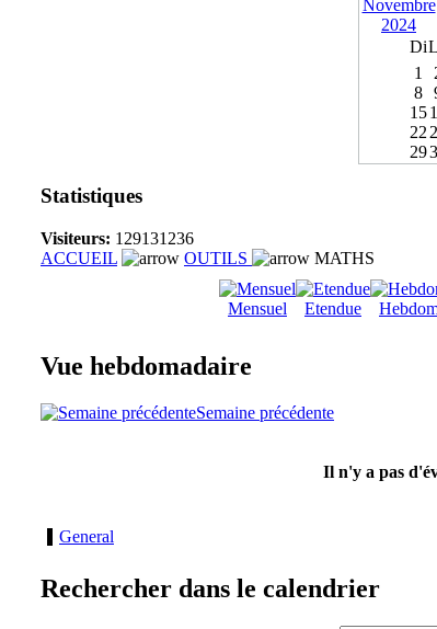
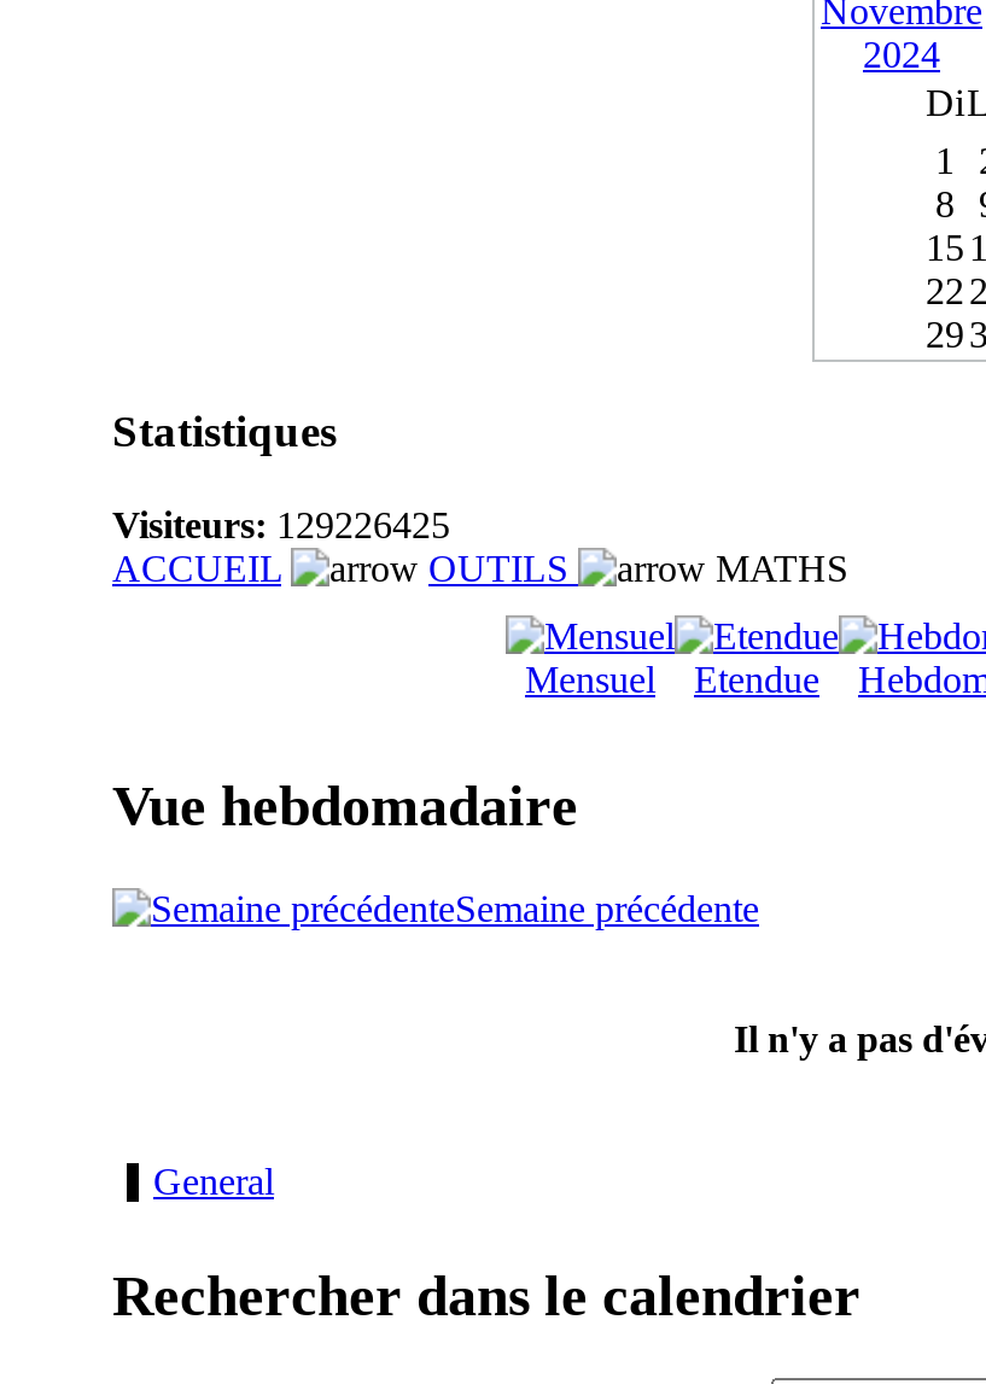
[41,229,194,248] Visiteurs: 129131236 -> [112,505,450,546] Visiteurs: 129226425

